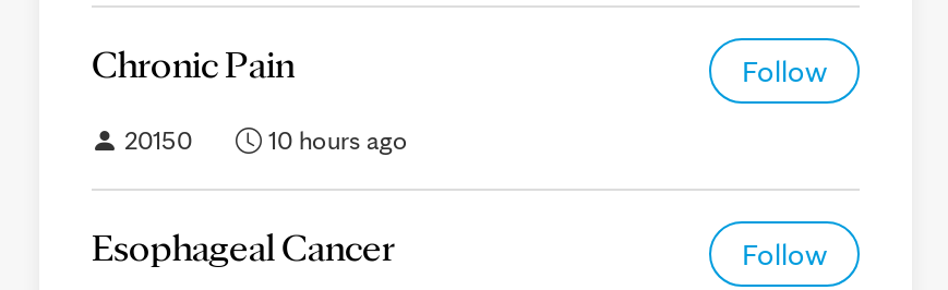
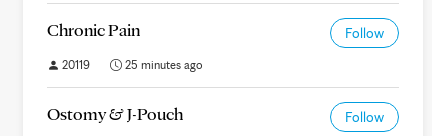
[118,123,408,156] 20150 | 10 hours ago -> [59,57,203,72] 20119 | 25 minutes ago
[92,223,395,269] Esophageal Cancer -> [47,103,183,124] Ostomy & J-Pouch

